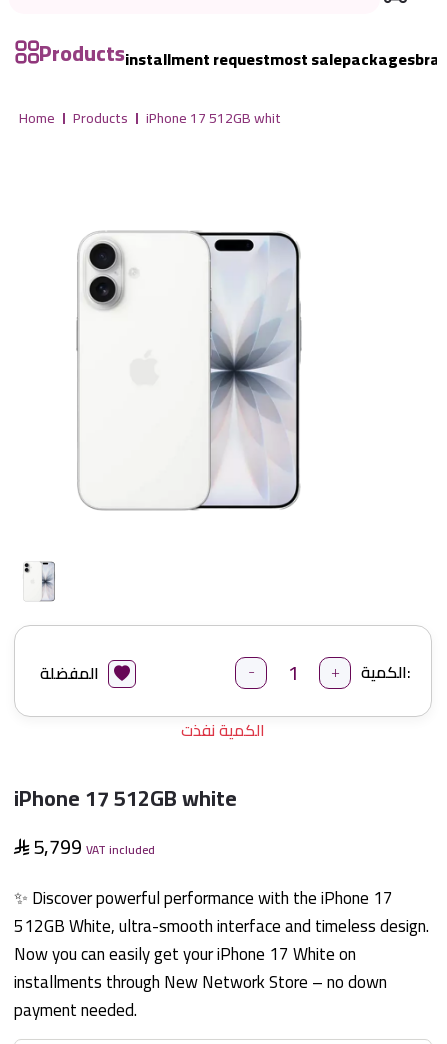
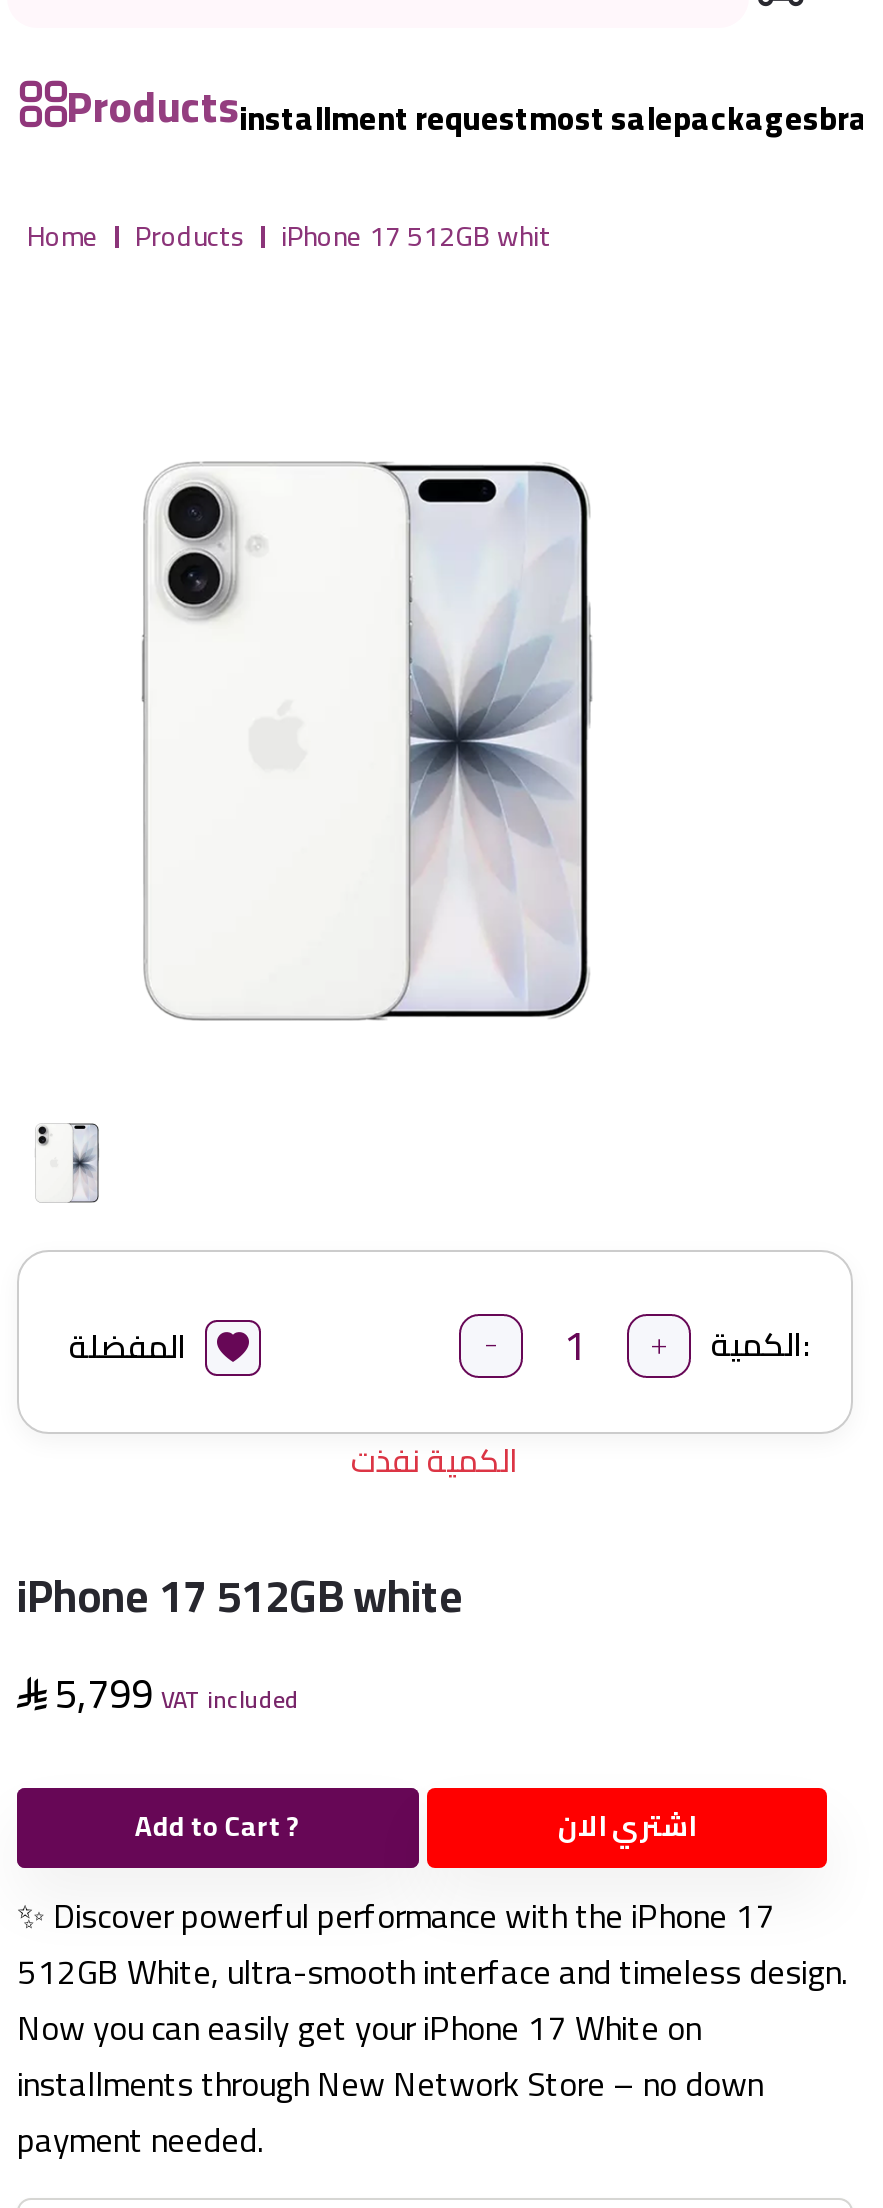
none -> [135,1800,696,1852] Add to Cart ? | اشتري الان

